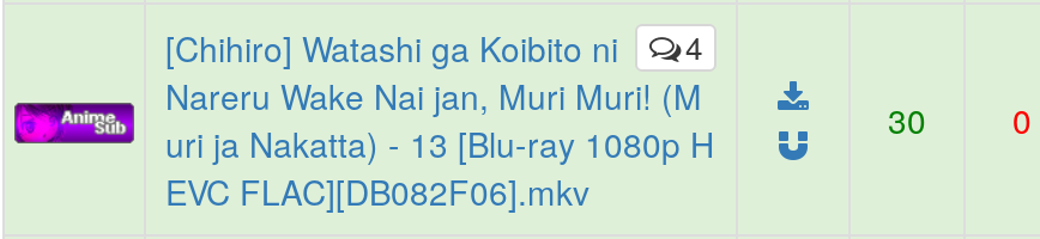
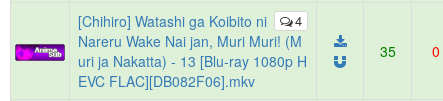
[888,96,1032,143] 30 0 -> [379,41,439,61] 35 0

